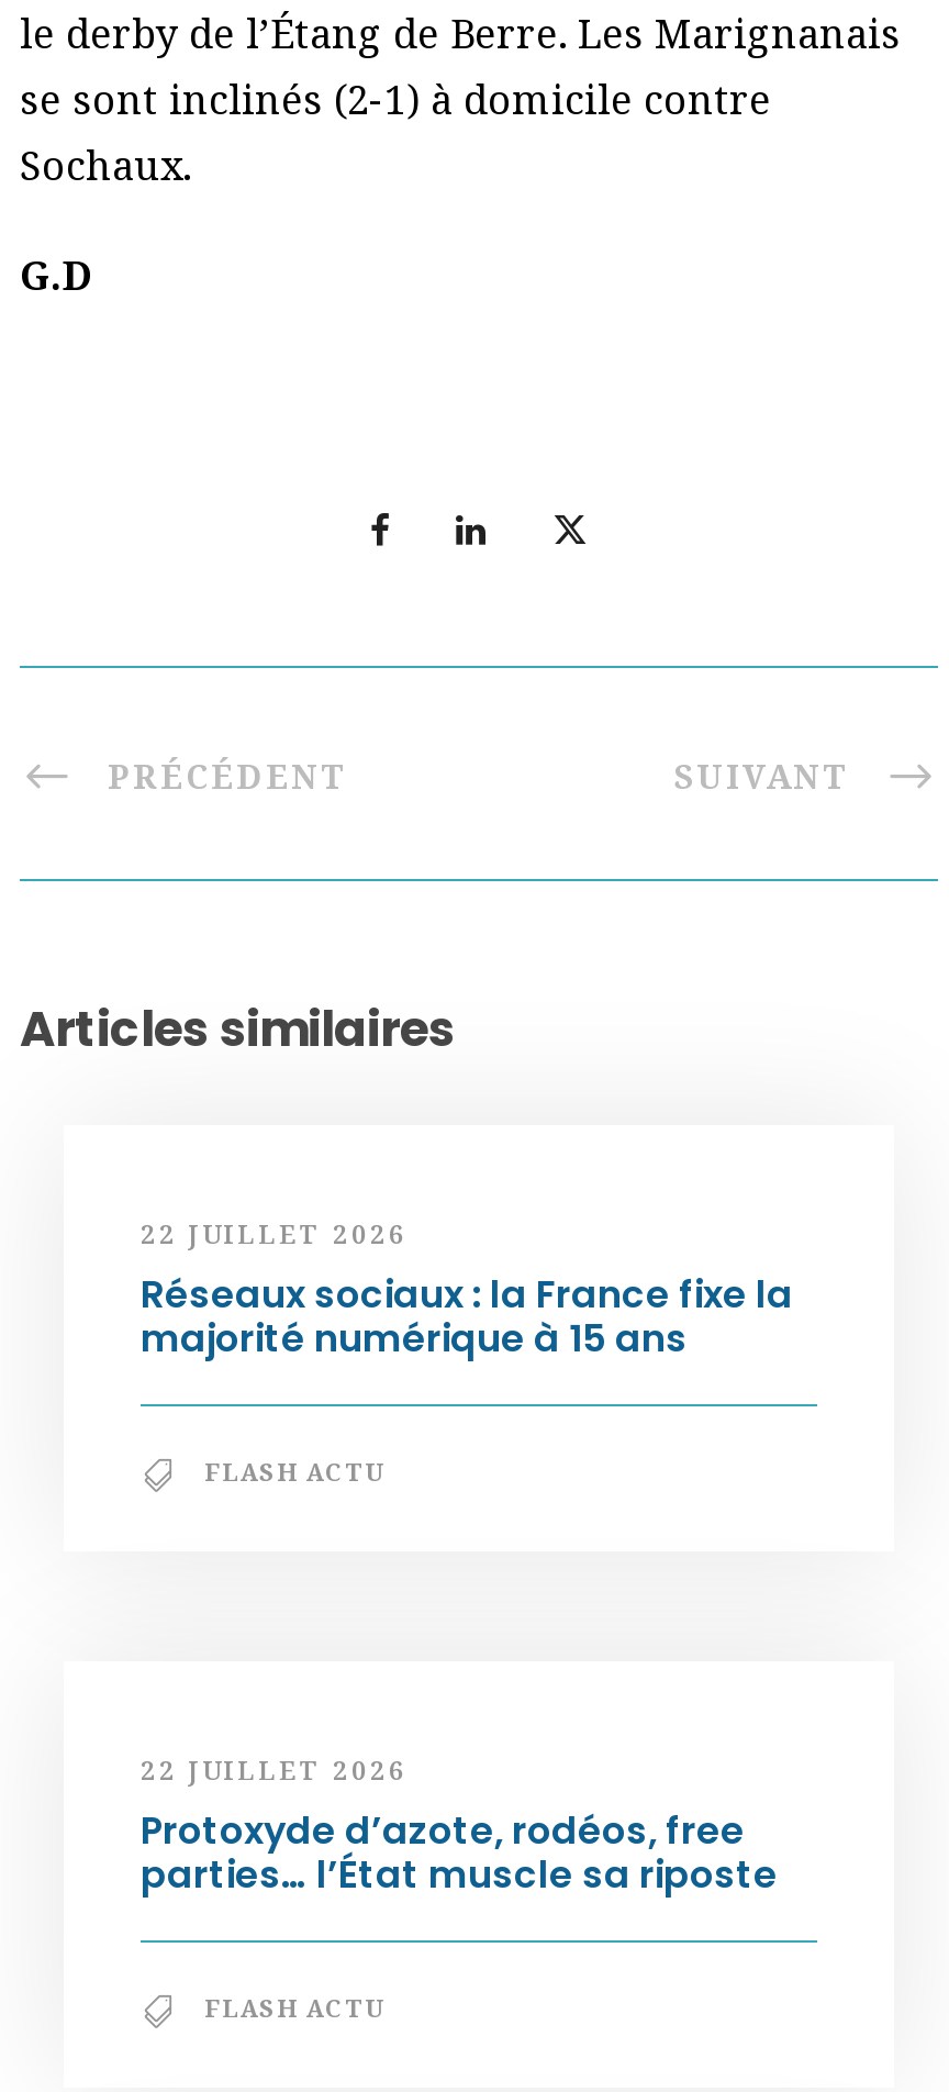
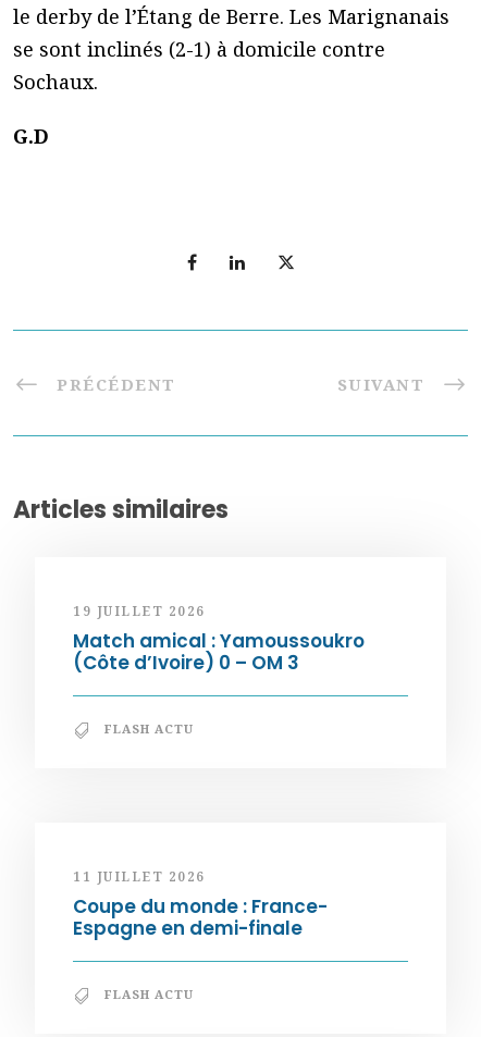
[141,1216,793,1365] 22 JUILLET 2026 | Réseaux sociaux : la France fixe la | majorité numérique à 15 ans -> [73,602,365,676] 19 JUILLET 2026 | Match amical : Yamoussoukro | (Côte d’Ivoire) 0 – OM 3
[141,1752,778,1901] 22 JUILLET 2026 | Protoxyde d’azote, rodéos, free | parties… l’État muscle sa riposte -> [73,868,328,942] 11 JUILLET 2026 | Coupe du monde : France- | Espagne en demi-finale

